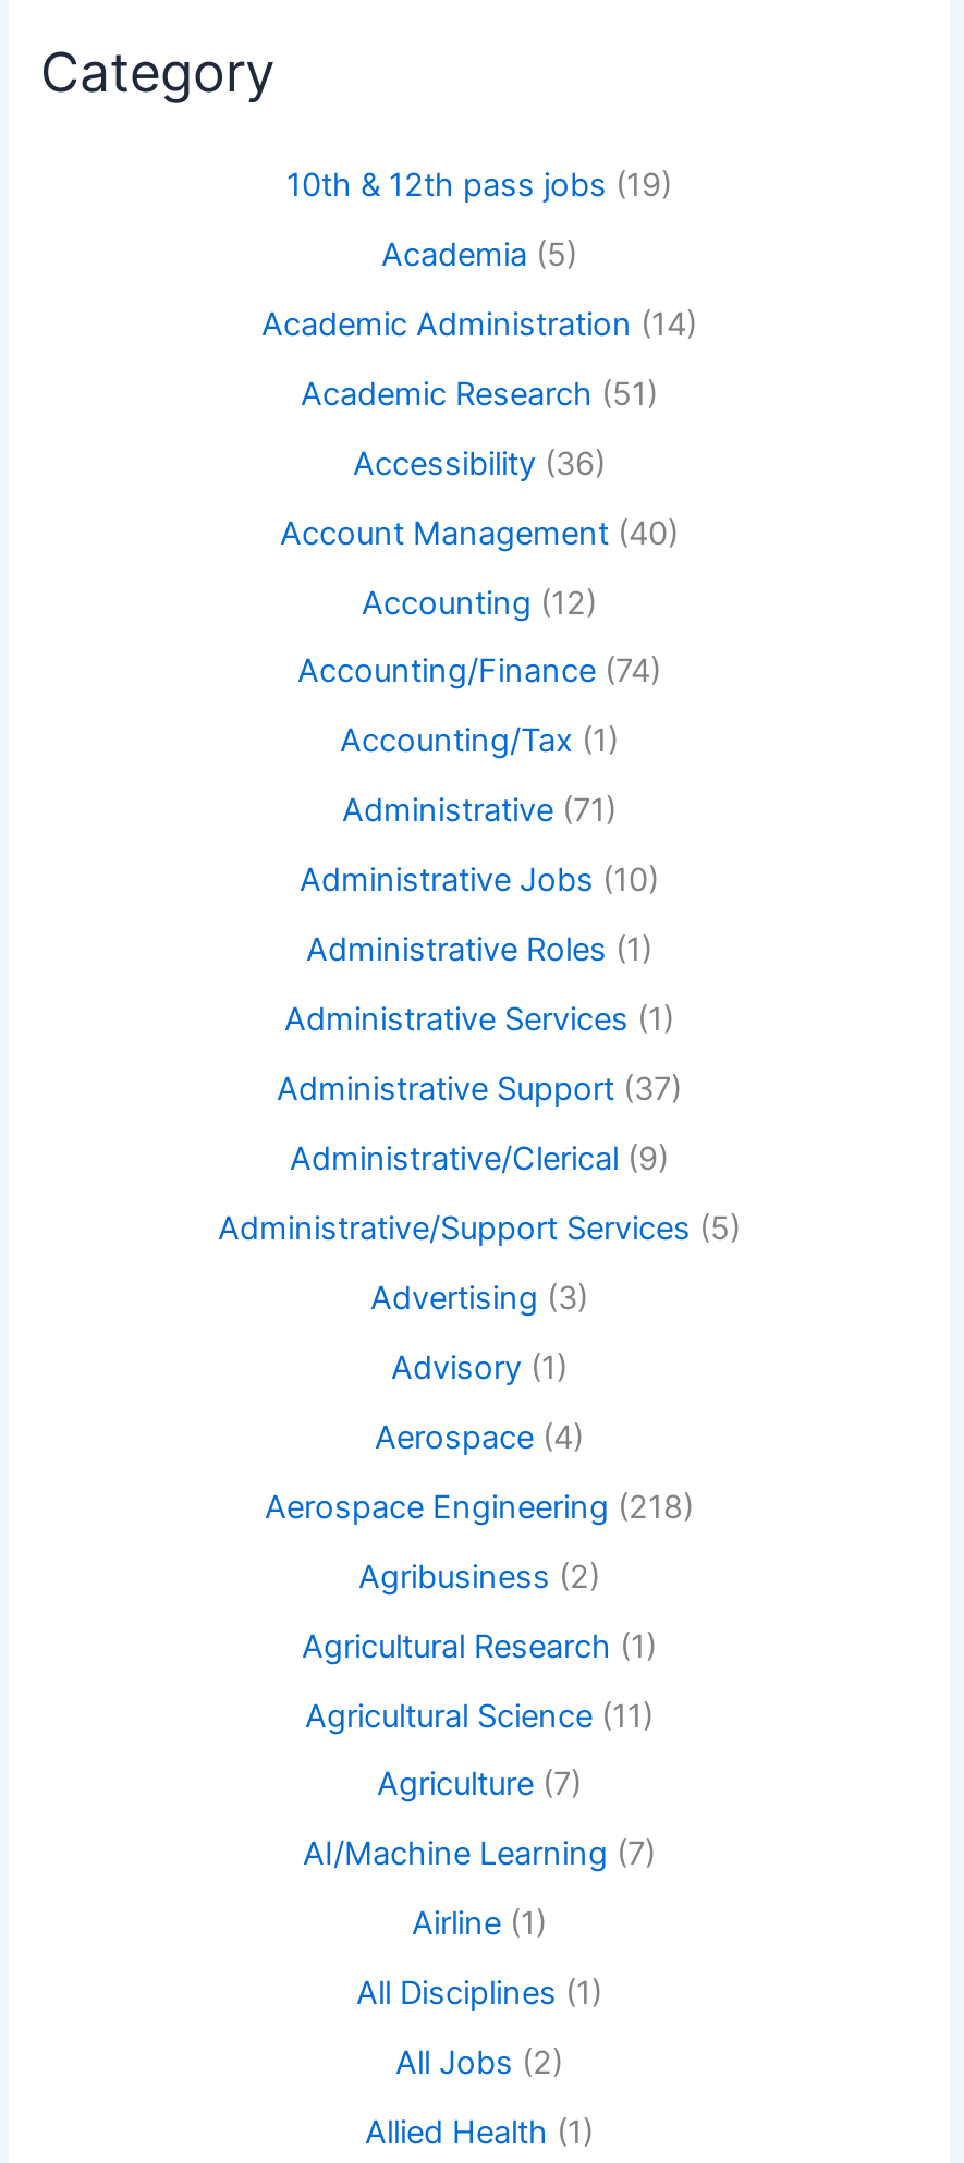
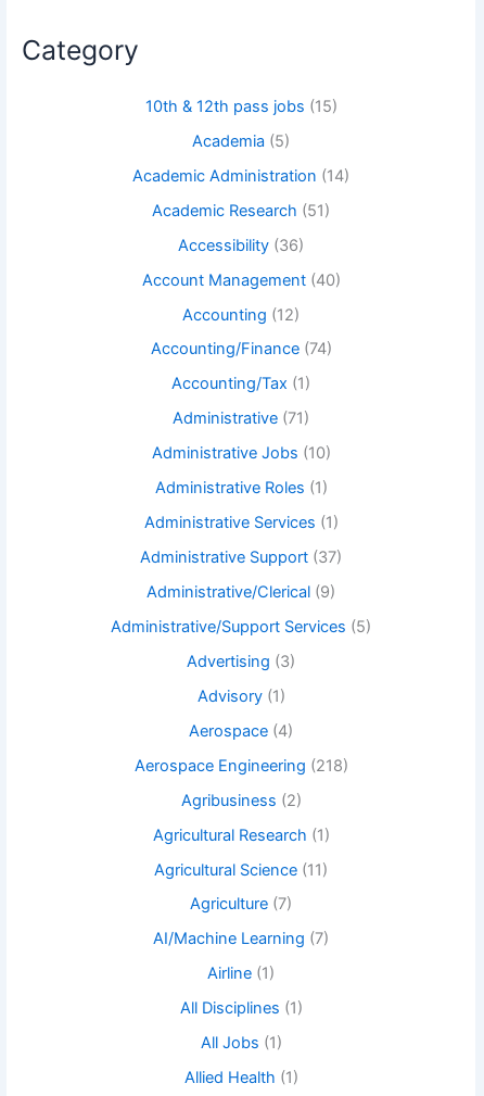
[286,165,672,205] 10th & 12th pass jobs (19) -> [145,97,337,116] 10th & 12th pass jobs (15)
[395,2044,563,2083] All Jobs (2) -> [200,1033,282,1053] All Jobs (1)

